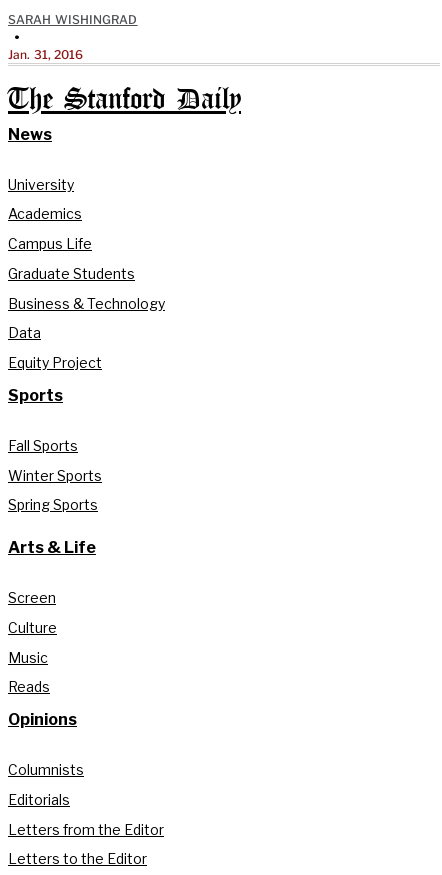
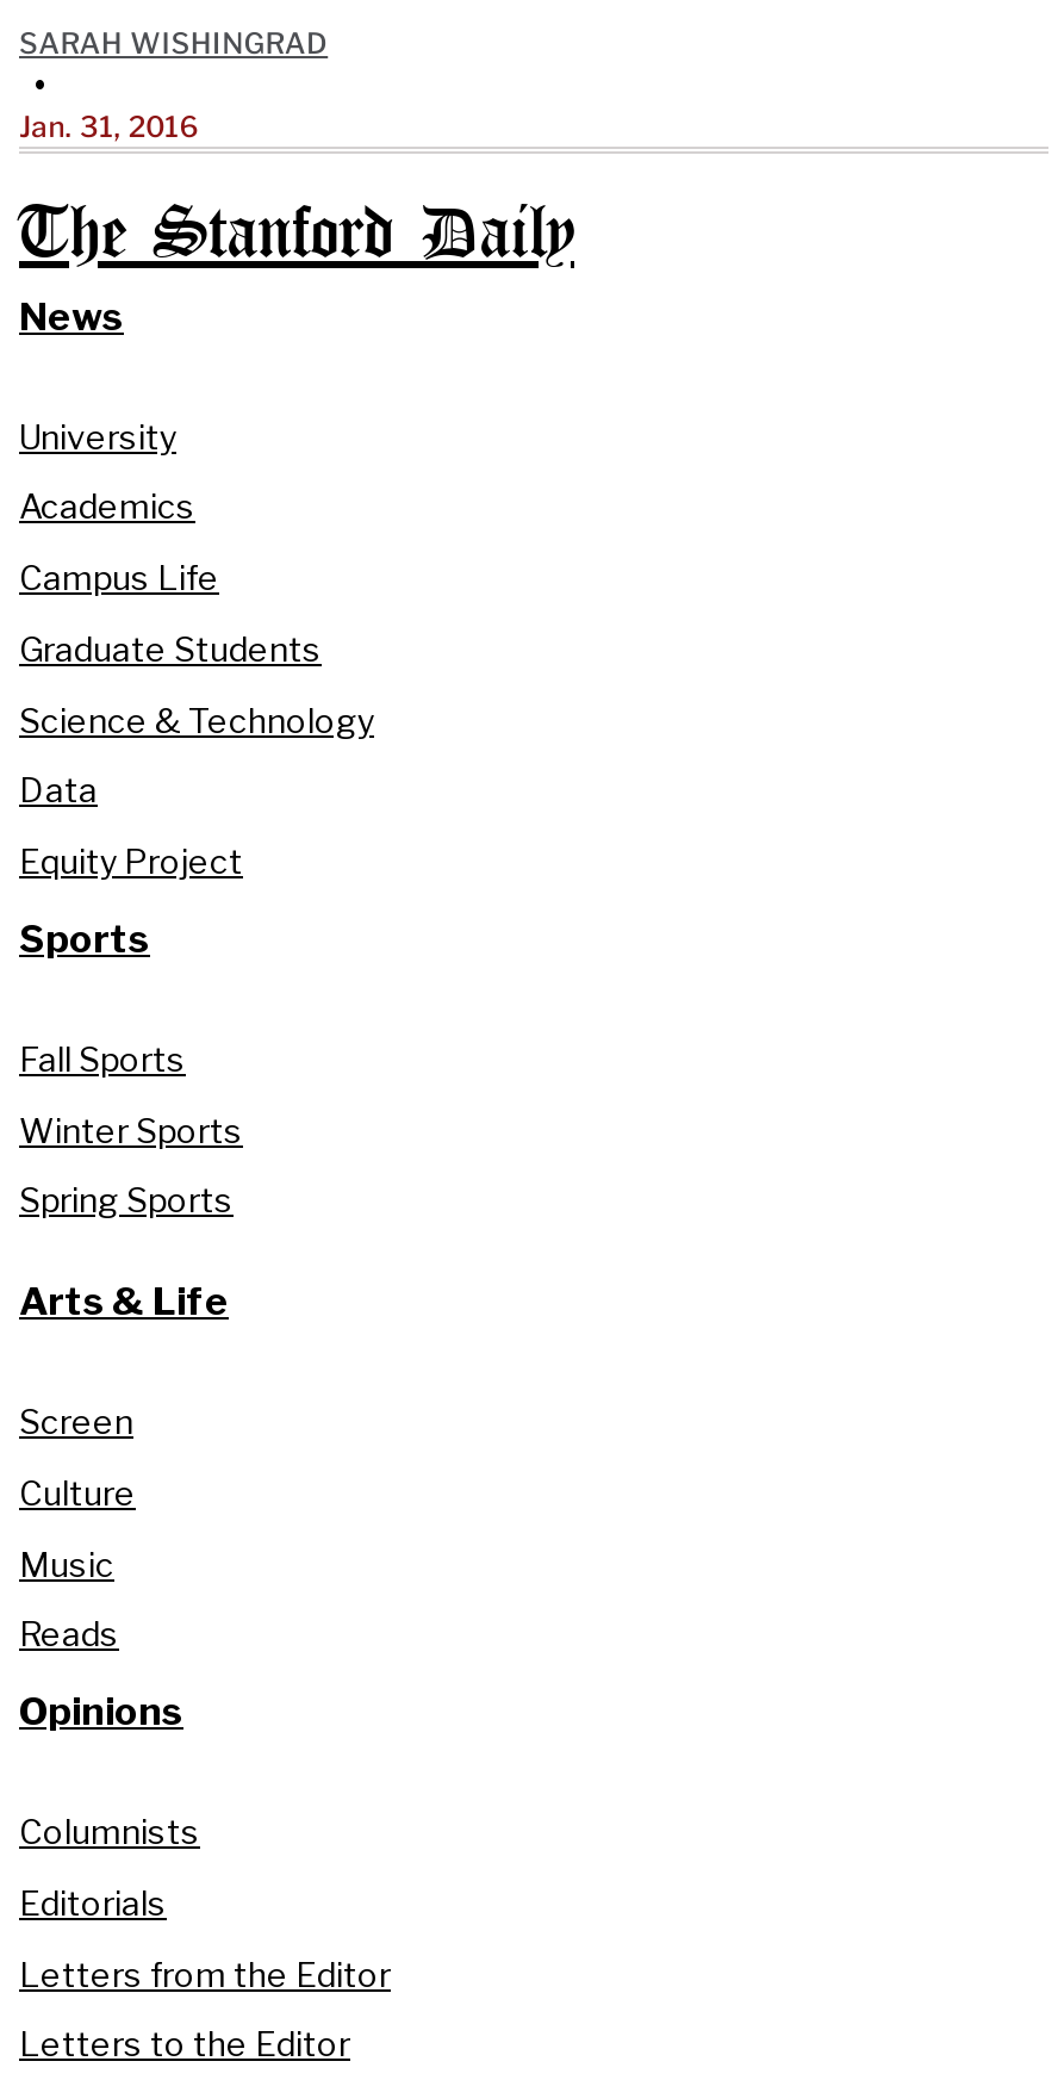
[8,295,165,312] Business & Technology -> [19,699,374,739] Science & Technology

